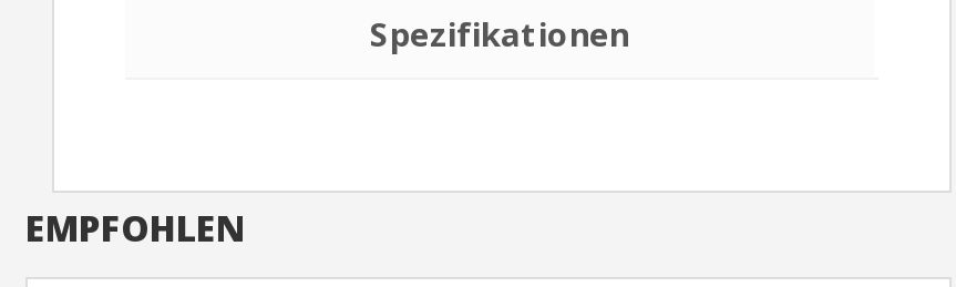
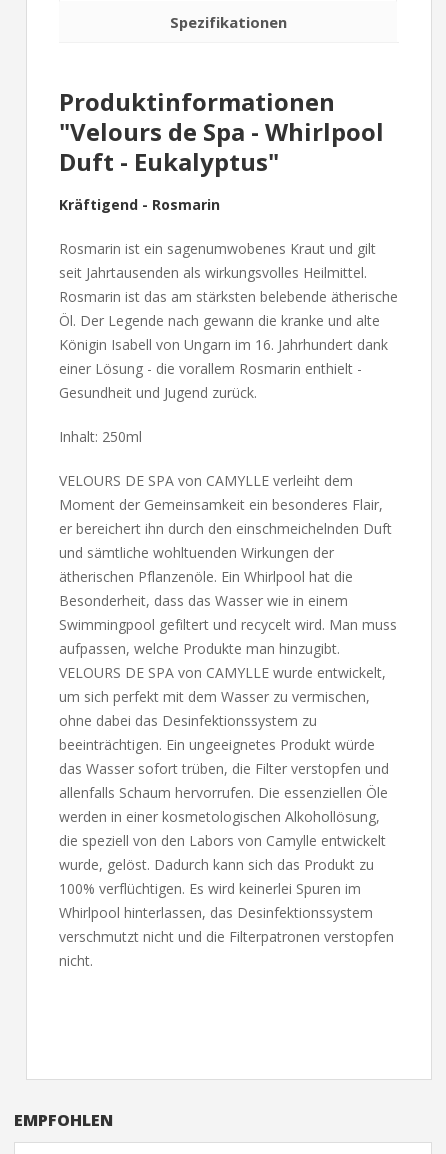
none -> [59,85,398,970] Produktinformationen | "Velours de Spa - Whirlpool | Duft - Eukalyptus" | Kräftigend - Rosmarin | Rosmarin ist ein sagenumwobenes Kraut und gilt | seit Jahrtausenden als wirkungsvolles Heilmittel. | Rosmarin ist das am stärksten belebende ätherische | Öl. Der Legende nach gewann die kranke und alte | Königin Isabell von Ungarn im 16. Jahrhundert dank | einer Lösung - die vorallem Rosmarin enthielt - | Gesundheit und Jugend zurück. | Inhalt: 250ml | VELOURS DE SPA von CAMYLLE verleiht dem | Moment der Gemeinsamkeit ein besonderes Flair, | er bereichert ihn durch den einschmeichelnden Duft | und sämtliche wohltuenden Wirkungen der | ätherischen Pflanzenöle. Ein Whirlpool hat die | Besonderheit, dass das Wasser wie in einem | Swimmingpool gefiltert und recycelt wird. Man muss | aufpassen, welche Produkte man hinzugibt. | VELOURS DE SPA von CAMYLLE wurde entwickelt, | um sich perfekt mit dem Wasser zu vermischen, | ohne dabei das Desinfektionssystem zu | beeinträchtigen. Ein ungeeignetes Produkt würde | das Wasser sofort trüben, die Filter verstopfen und | allenfalls Schaum hervorrufen. Die essenziellen Öle | werden in einer kosmetologischen Alkohollösung, | die speziell von den Labors von Camylle entwickelt | wurde, gelöst. Dadurch kann sich das Produkt zu | 100% verflüchtigen. Es wird keinerlei Spuren im | Whirlpool hinterlassen, das Desinfektionssystem | verschmutzt nicht und die Filterpatronen verstopfen | nicht.

